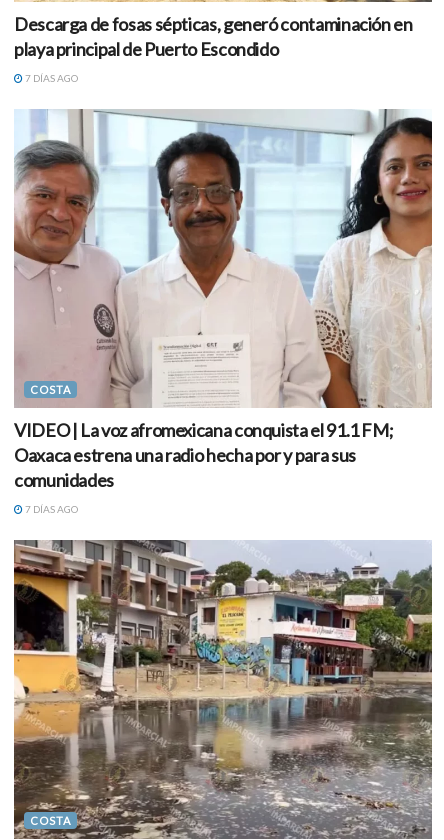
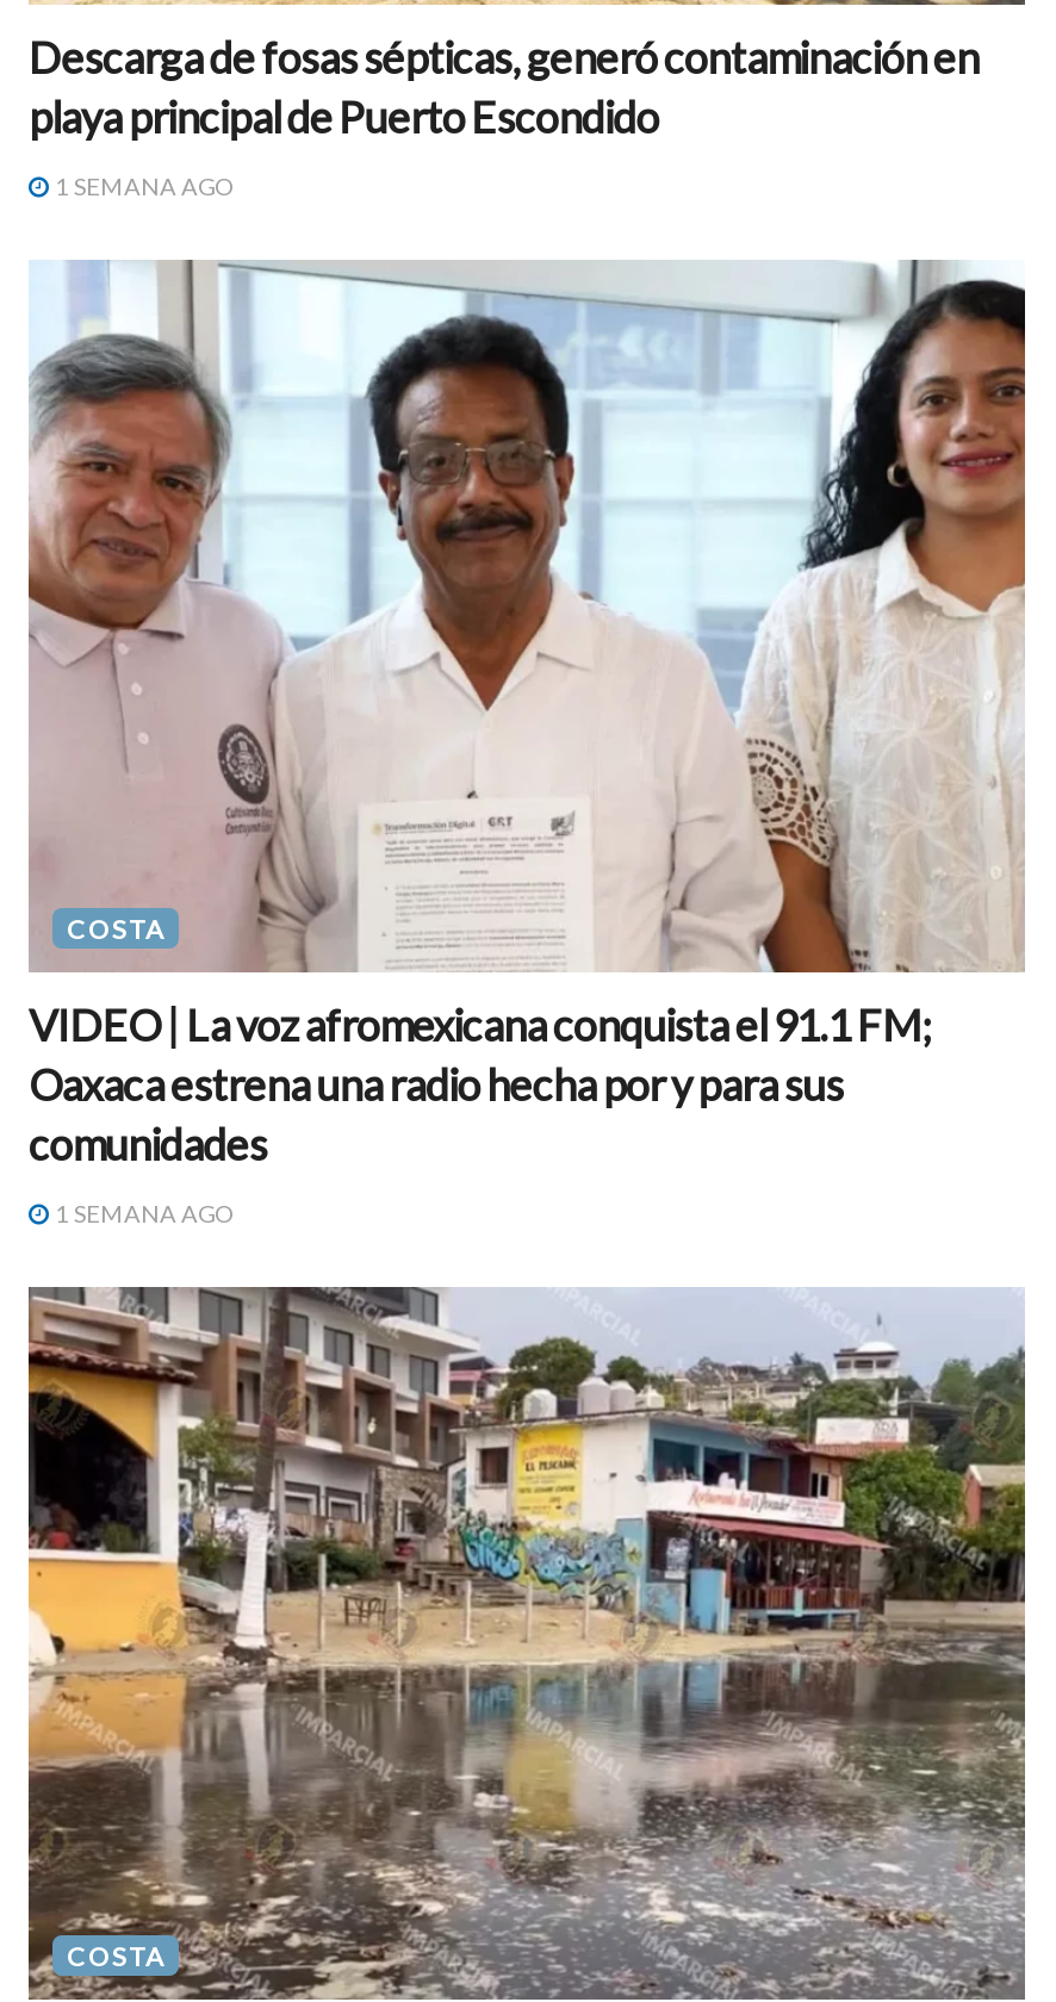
[23,72,78,84] 7 DÍAS AGO -> [50,172,231,201] 1 SEMANA AGO
[23,503,78,515] 7 DÍAS AGO -> [50,1199,231,1228] 1 SEMANA AGO

